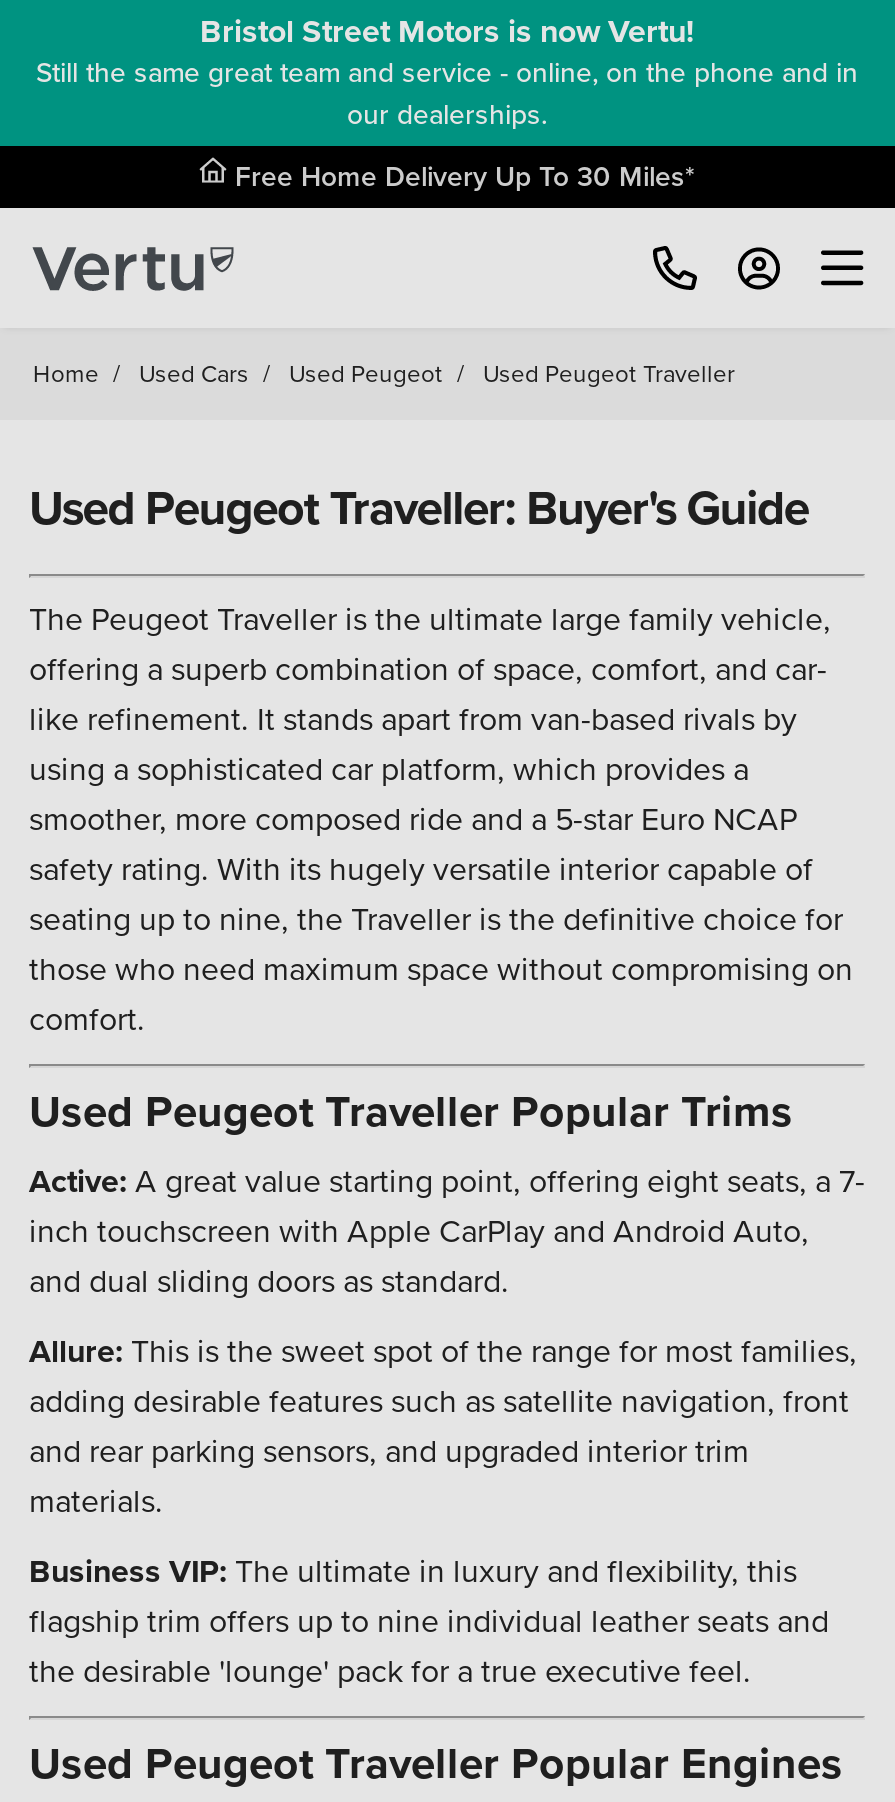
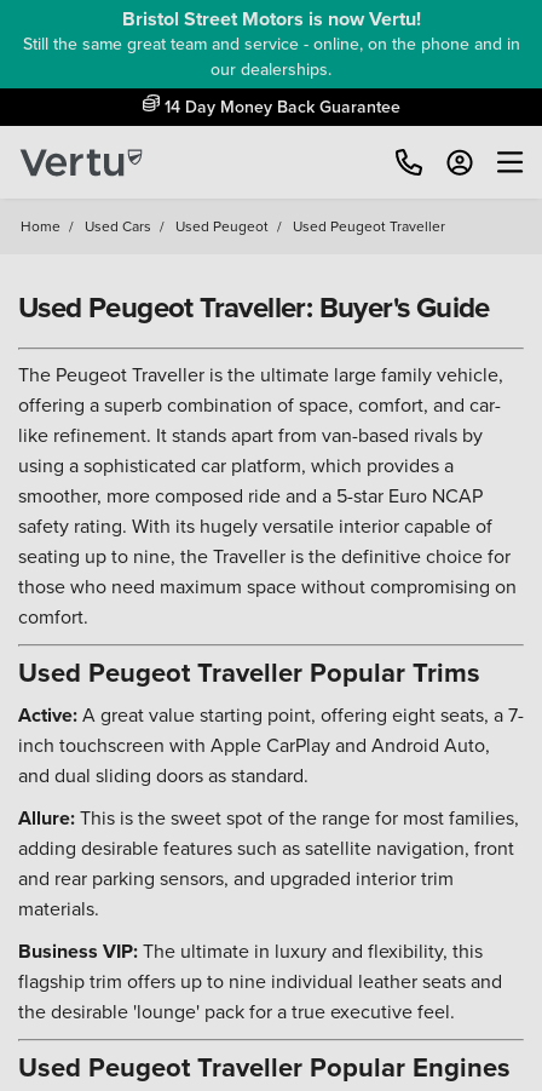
[227,156,695,196] Free Home Delivery Up To 30 Miles* -> [159,94,400,119] 14 Day Money Back Guarantee

